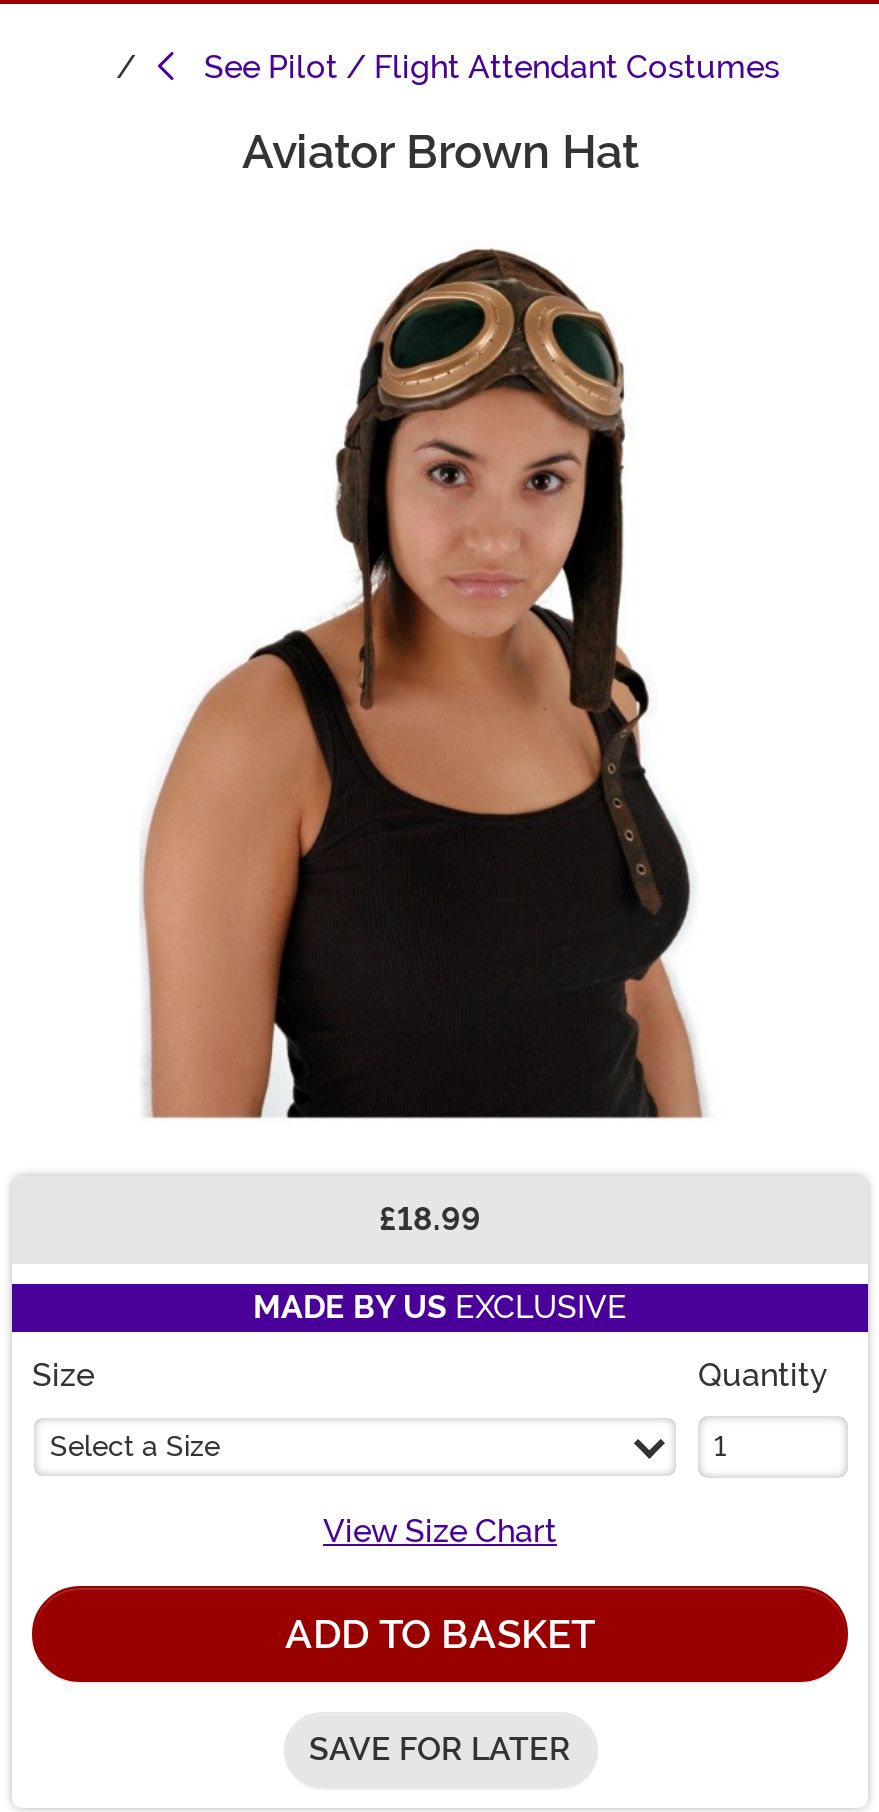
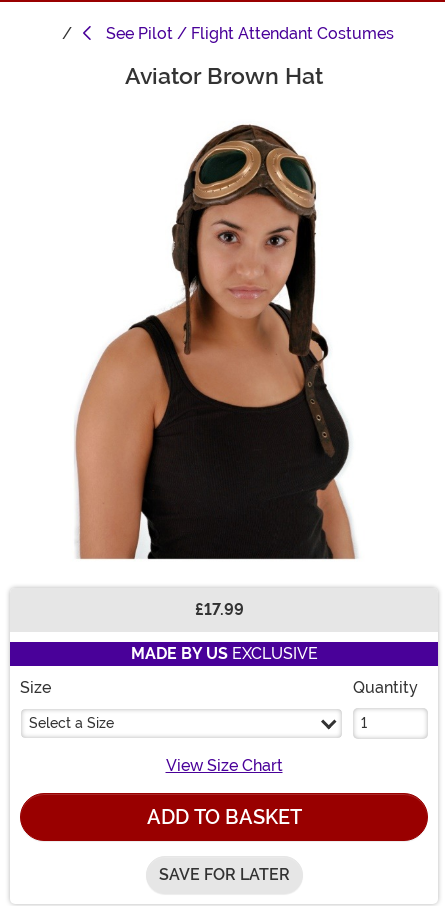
[379,1201,481,1239] £18.99 -> [194,600,243,619] £17.99

